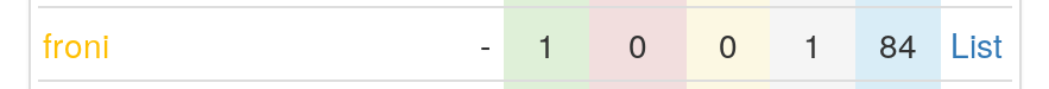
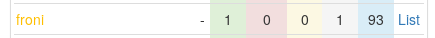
[879,20,917,68] 84 -> [368,9,384,29] 93

